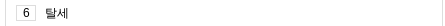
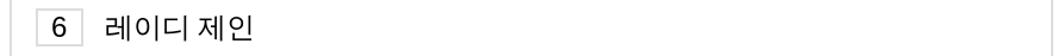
[45,6,69,20] 탈세 -> [105,11,255,44] 레이디 제인

